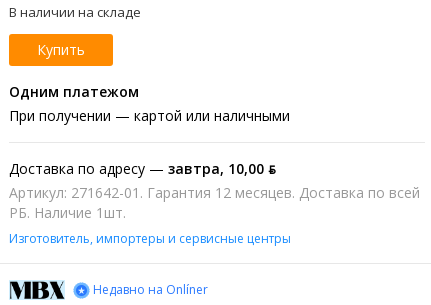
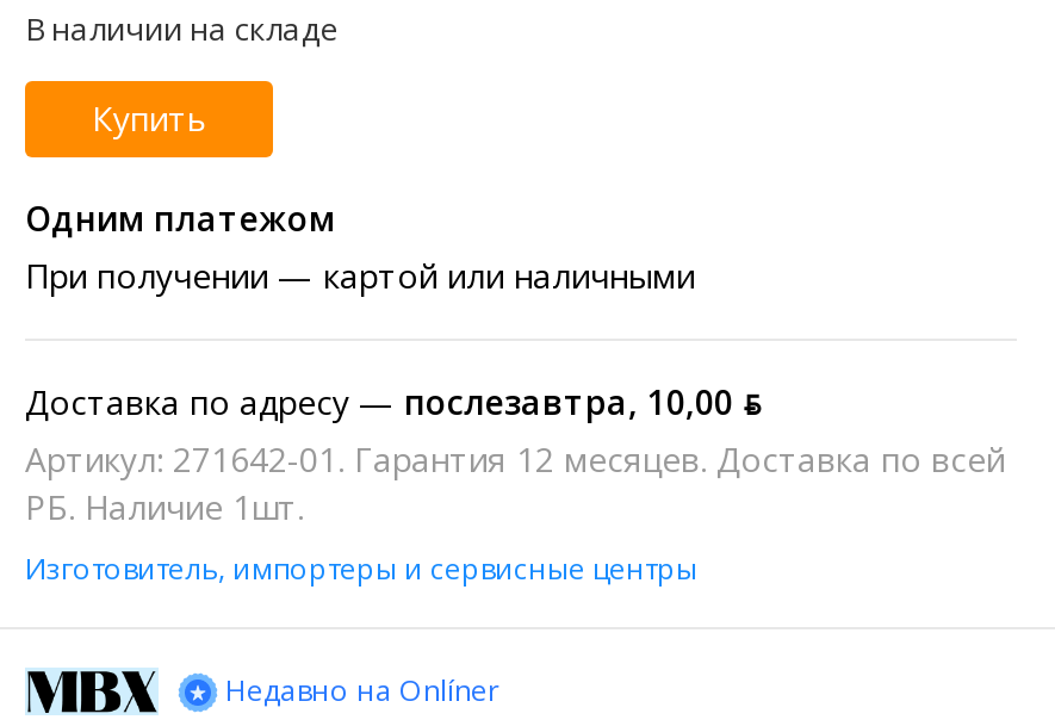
[9,159,276,178] Доставка по адресу — завтра, 10,00 ƃ -> [25,380,762,425] Доставка по адресу — послезавтра, 10,00 ƃ

